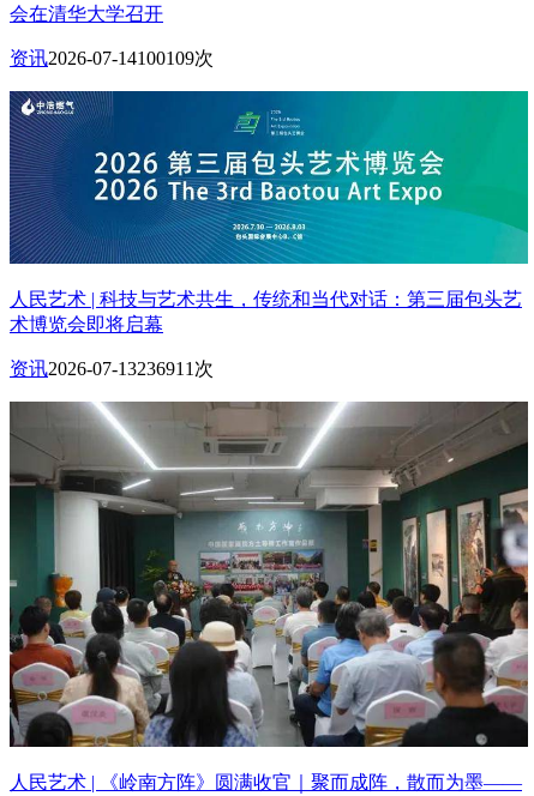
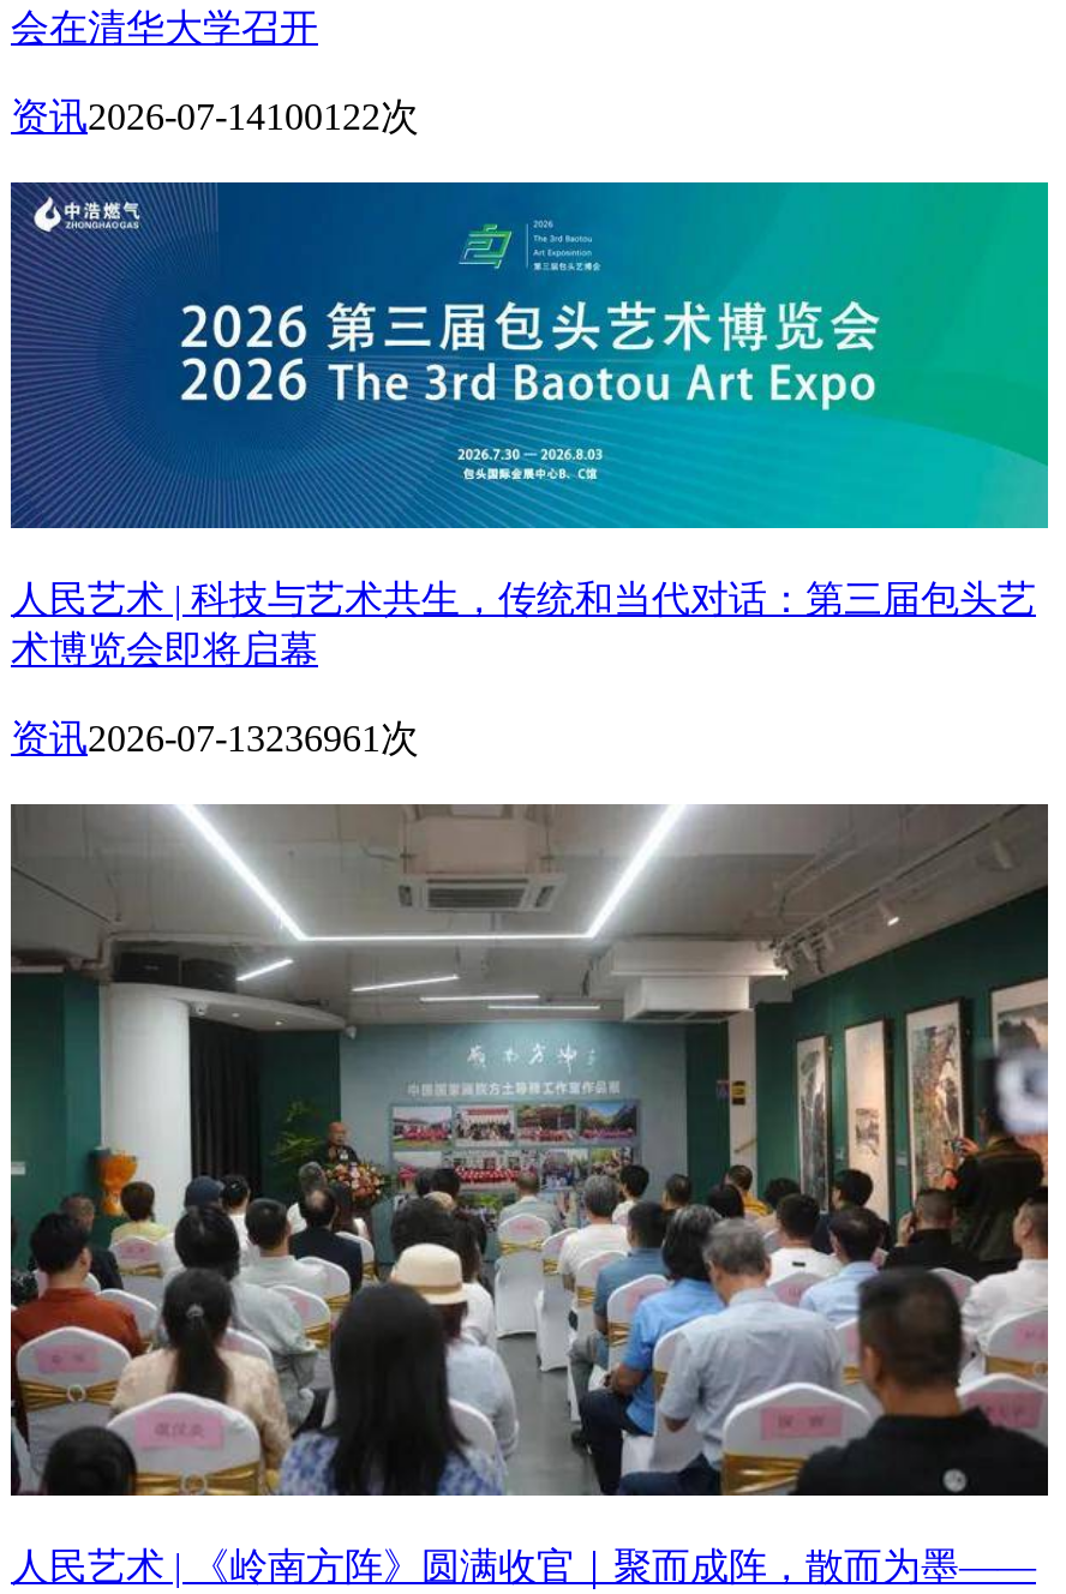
[10,48,214,68] 资讯2026-07-14100109次 -> [11,96,419,137] 资讯2026-07-14100122次
[10,359,214,379] 资讯2026-07-13236911次 -> [11,718,419,759] 资讯2026-07-13236961次

